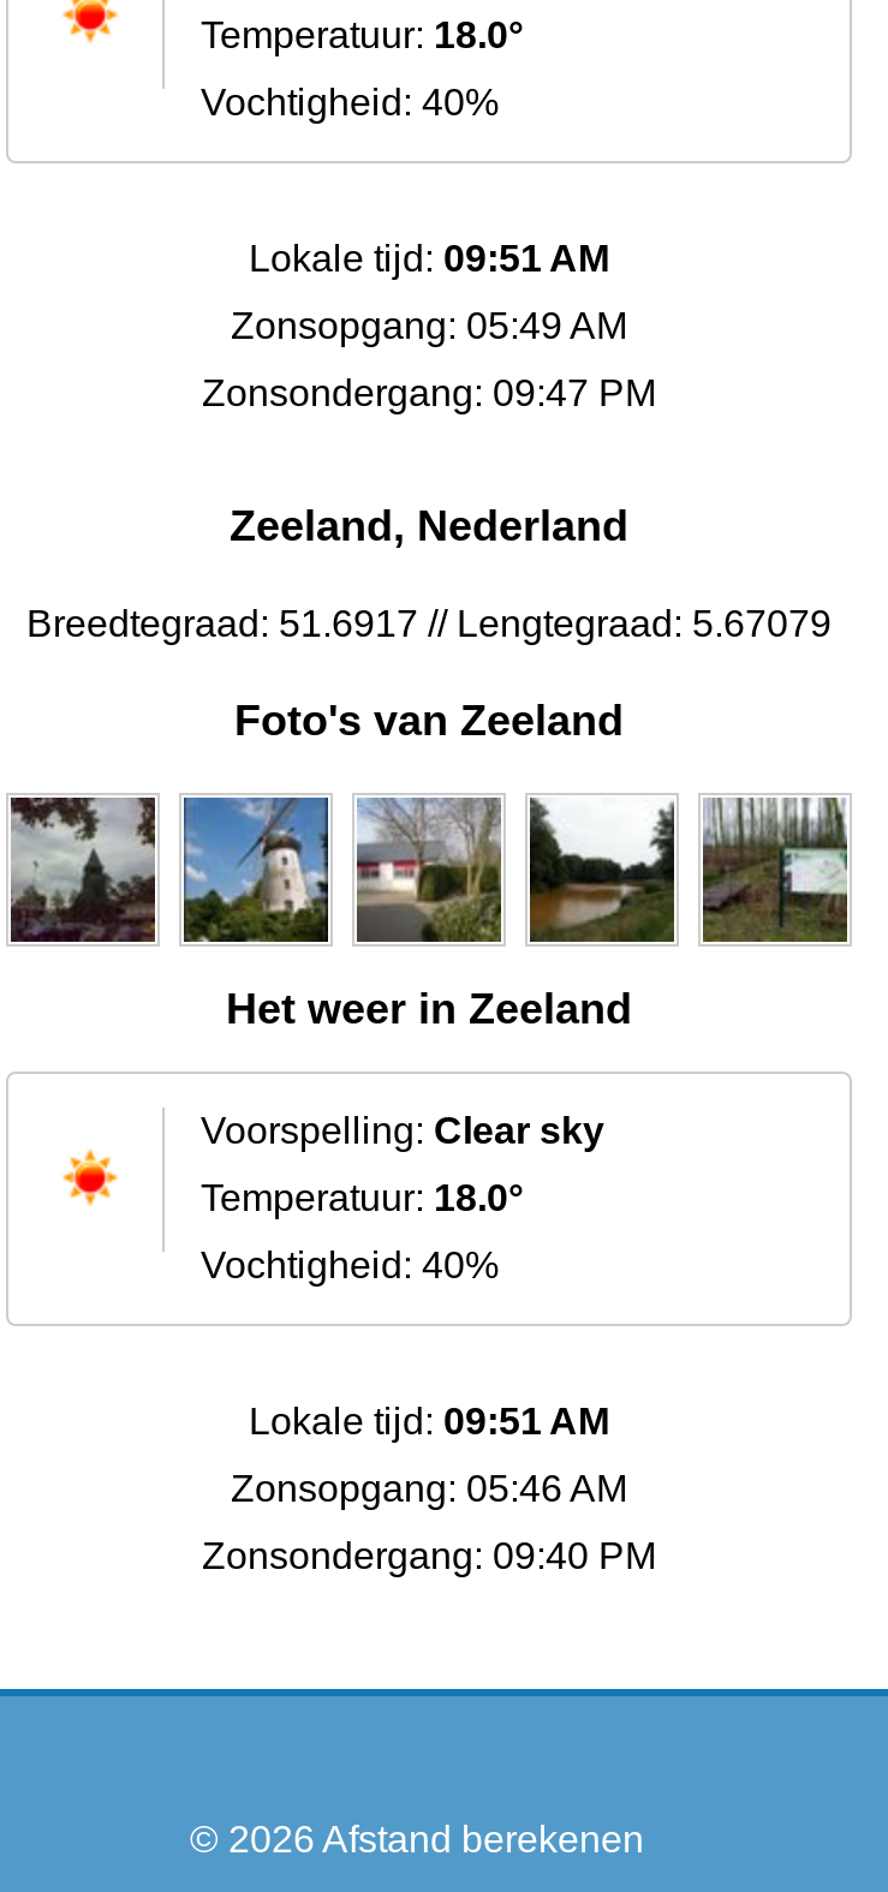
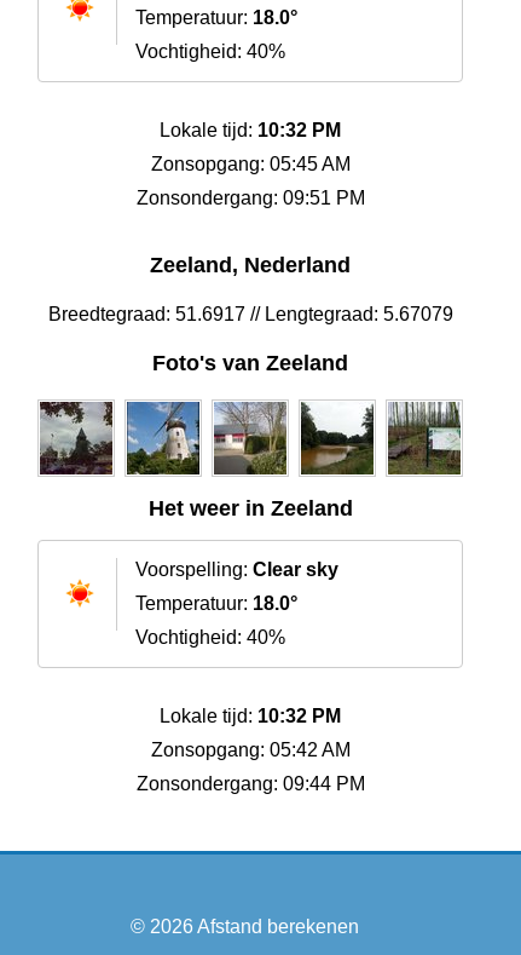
[249,239,609,279] Lokale tijd: 09:51 AM -> [160,120,341,141] Lokale tijd: 10:32 PM
[231,306,627,347] Zonsopgang: 05:49 AM -> [150,154,350,175] Zonsopgang: 05:45 AM
[202,373,656,414] Zonsondergang: 09:47 PM -> [136,188,364,209] Zonsondergang: 09:51 PM
[249,1401,609,1442] Lokale tijd: 09:51 AM -> [160,706,341,726] Lokale tijd: 10:32 PM
[231,1468,627,1509] Zonsopgang: 05:46 AM -> [150,740,350,760] Zonsopgang: 05:42 AM
[202,1535,656,1576] Zonsondergang: 09:40 PM -> [136,773,364,794] Zonsondergang: 09:44 PM

